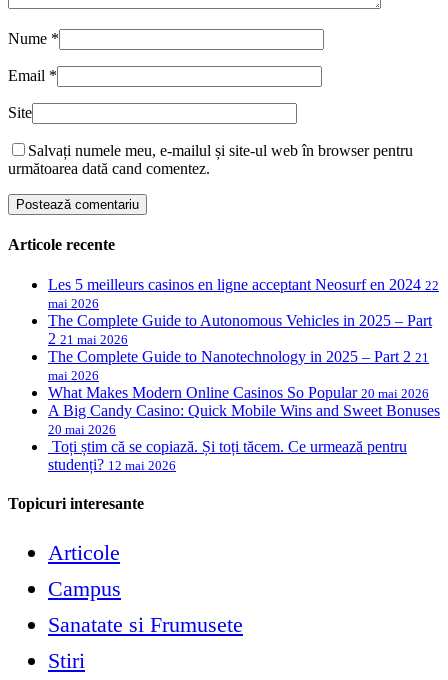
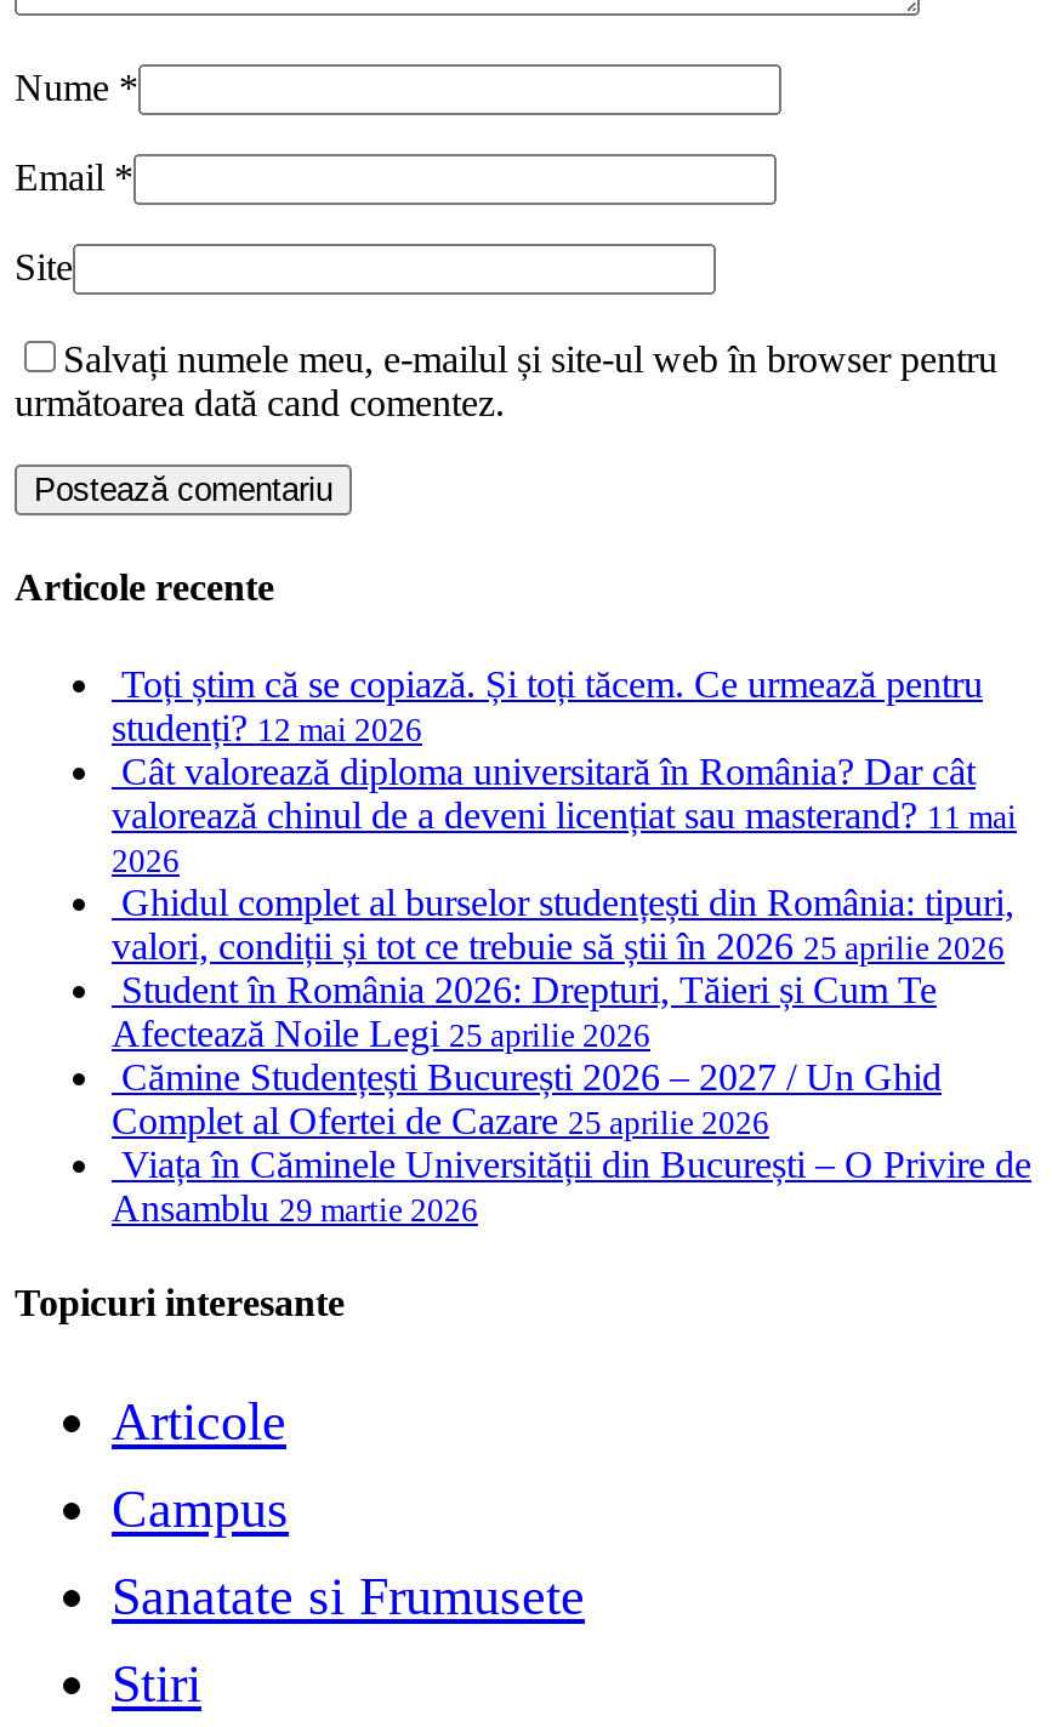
[48,276,440,437] Les 5 meilleurs casinos en ligne acceptant Neosurf en 2024 22 | mai 2026 | The Complete Guide to Autonomous Vehicles in 2025 – Part | 2 21 mai 2026 | The Complete Guide to Nanotechnology in 2025 – Part 2 21 | mai 2026 | What Makes Modern Online Casinos So Popular 20 mai 2026 | A Big Candy Casino: Quick Mobile Wins and Sweet Bonuses | 20 mai 2026 -> none
moved [48,438,407,473] -> [112,662,983,747]: Toți știm că se copiază. Și toți tăcem. Ce urmează pentru | studenți? 12 mai 2026
none -> [112,750,1031,1228] Cât valorează diploma universitară în România? Dar cât | valorează chinul de a deveni licențiat sau masterand? 11 mai | 2026 | Ghidul complet al burselor studențești din România: tipuri, | valori, condiții și tot ce trebuie să știi în 2026 25 aprilie 2026 | Student în România 2026: Drepturi, Tăieri și Cum Te | Afectează Noile Legi 25 aprilie 2026 | Cămine Studențești București 2026 – 2027 / Un Ghid | Complet al Ofertei de Cazare 25 aprilie 2026 | Viața în Căminele Universității din București – O Privire de | Ansamblu 29 martie 2026

